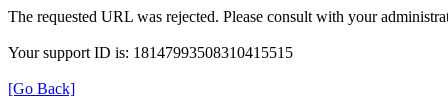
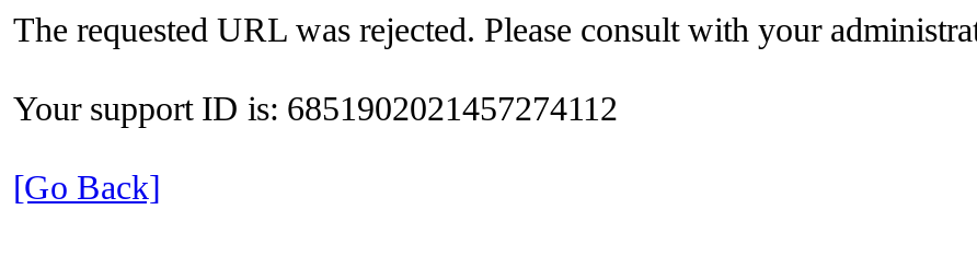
[8,44,293,61] Your support ID is: 18147993508310415515 -> [13,90,618,127] Your support ID is: 6851902021457274112

